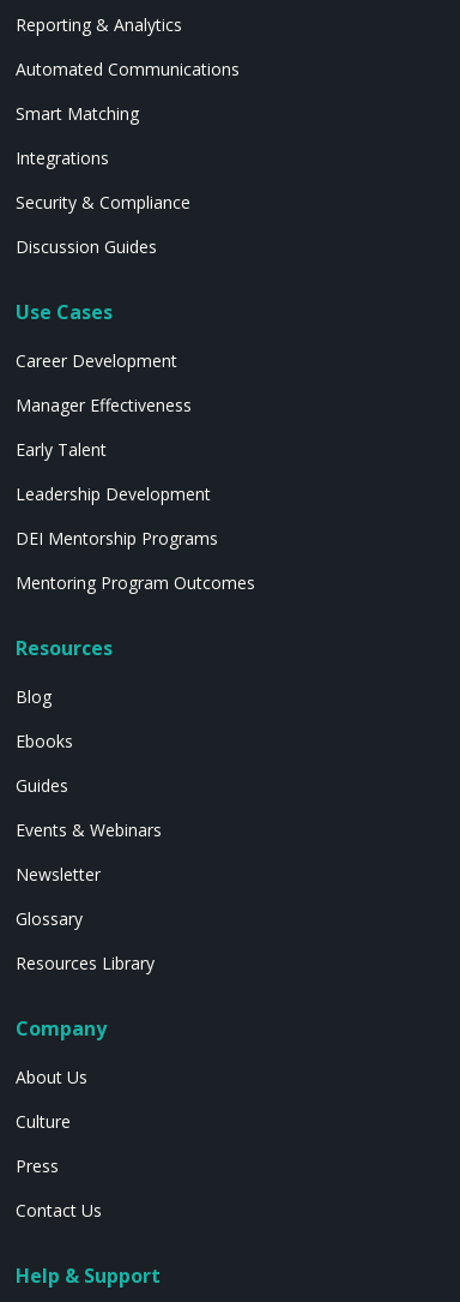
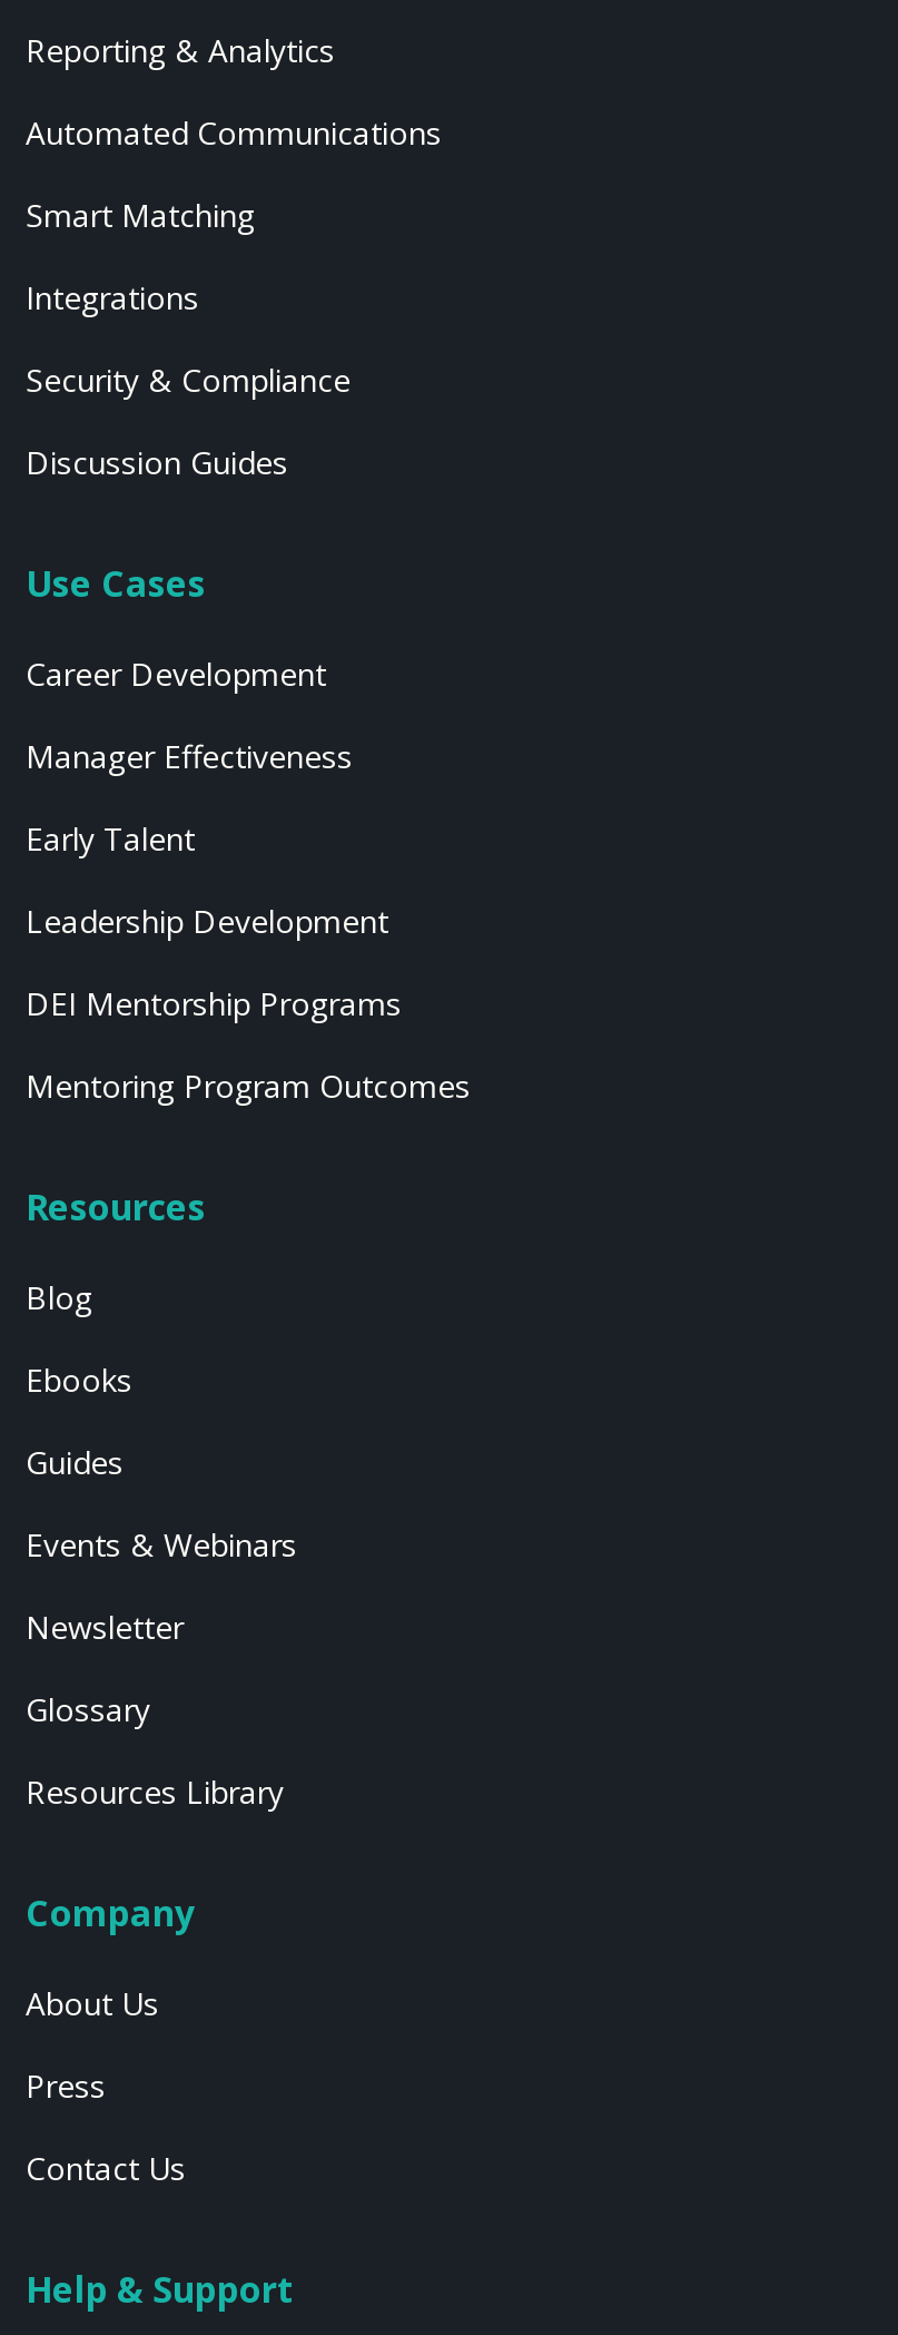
[16,1110,71,1133] Culture -> none

